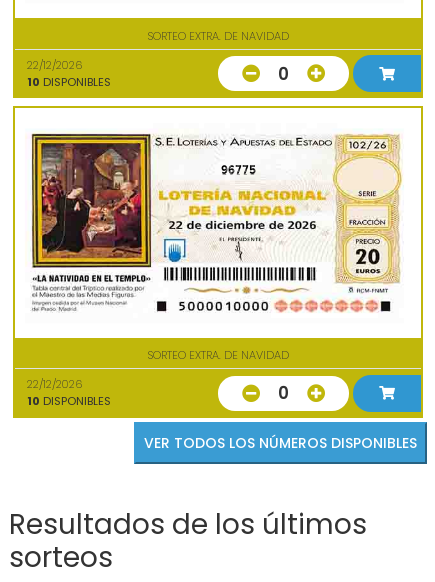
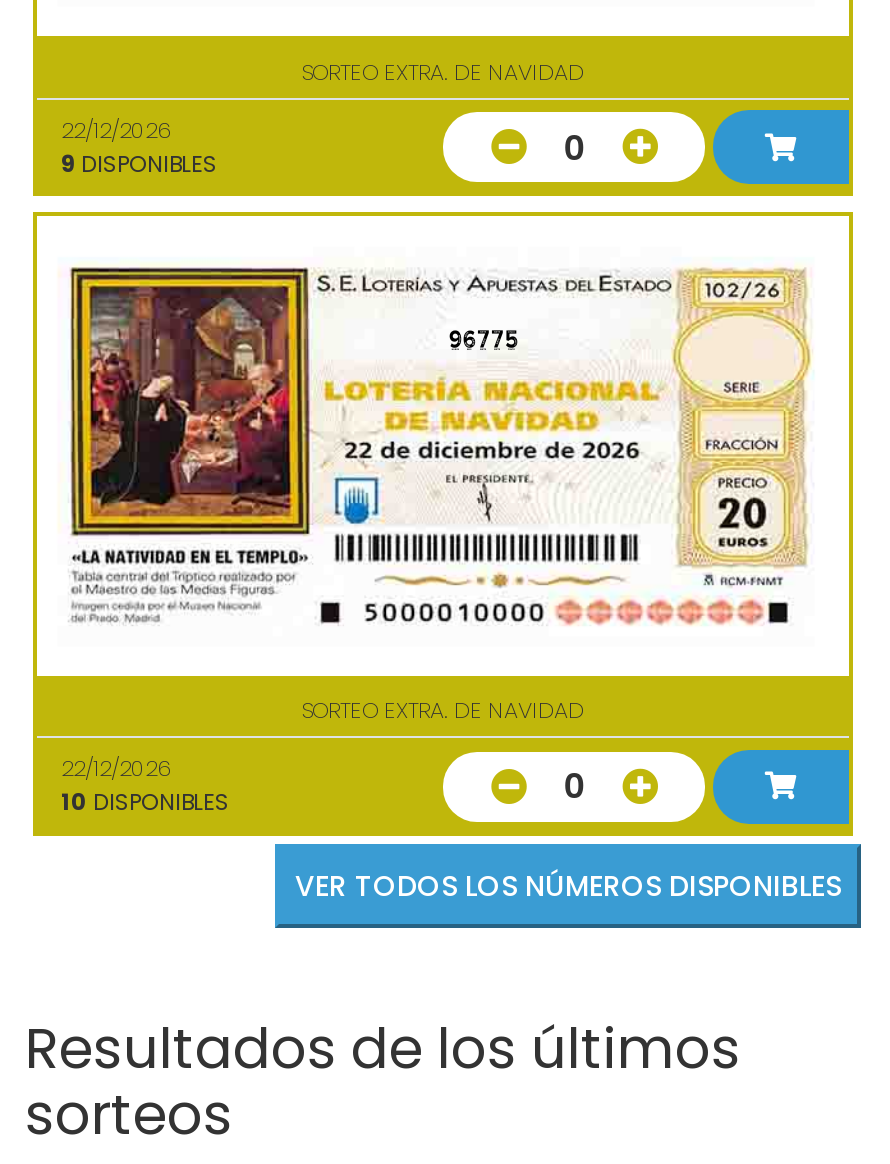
[27,73,111,89] 10 DISPONIBLES -> [61,147,217,179] 9 DISPONIBLES

